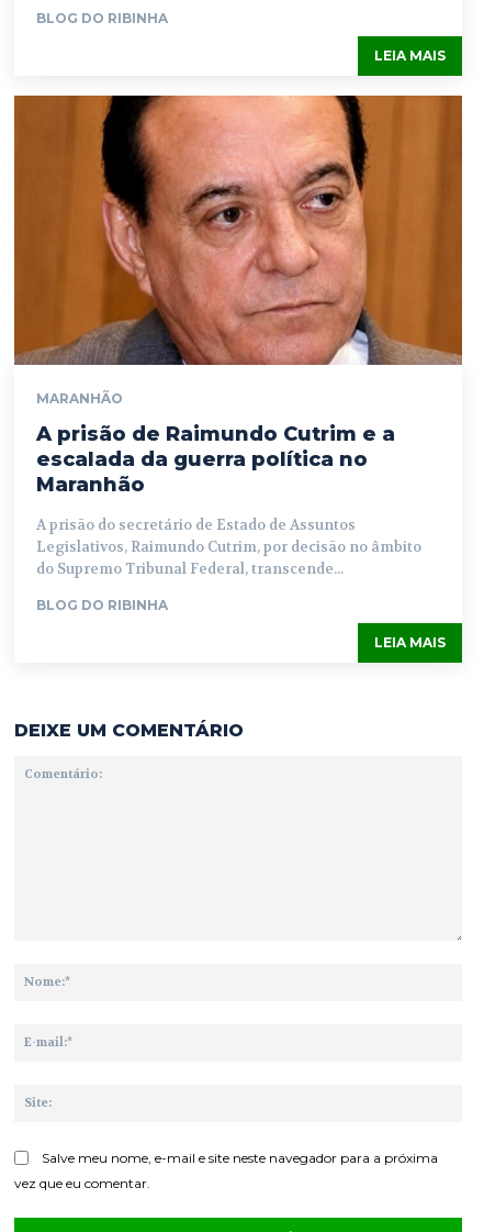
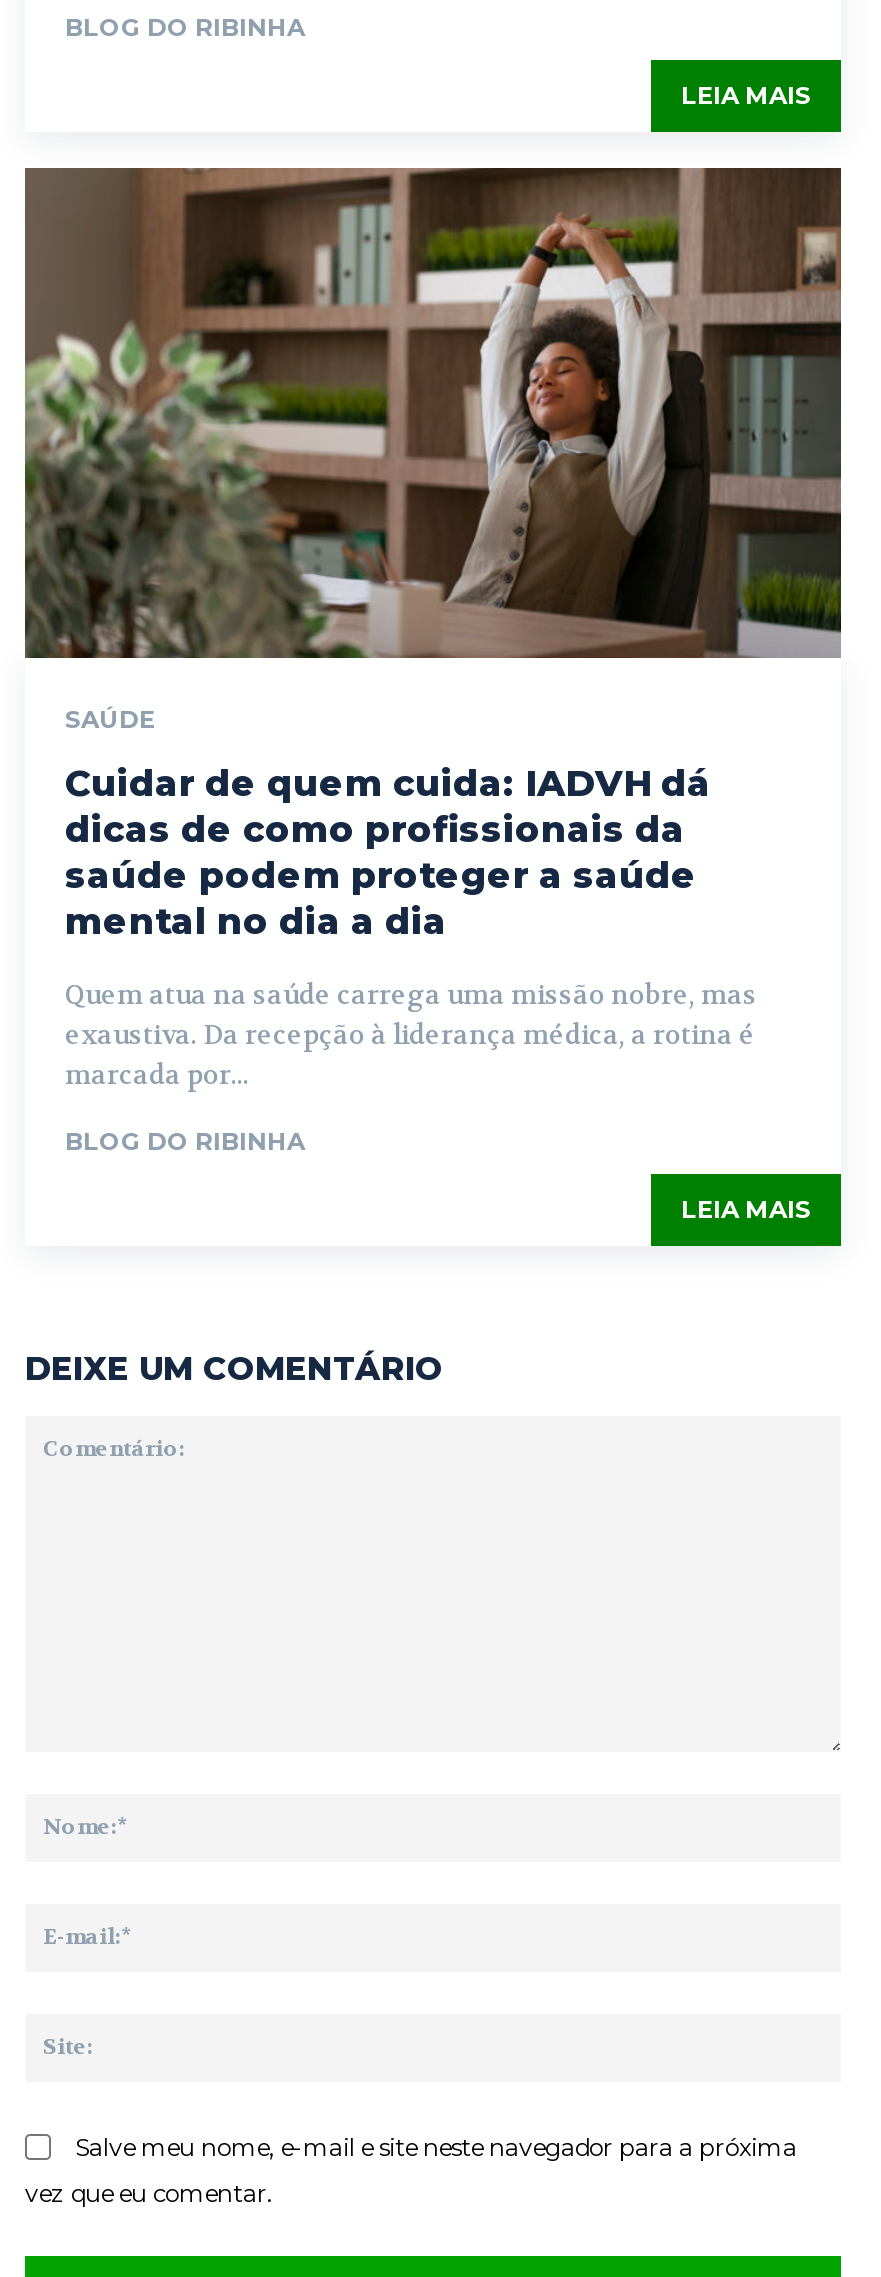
[13,95,463,406] [image] | MARANHÃO -> [23,166,843,733] [image] | SAÚDE
[36,422,395,496] A prisão de Raimundo Cutrim e a | escalada da guerra política no | Maranhão -> [65,761,711,943] Cuidar de quem cuida: IADVH dá | dicas de como profissionais da | saúde podem proteger a saúde | mental no dia a dia
[36,515,421,578] A prisão do secretário de Estado de Assuntos | Legislativos, Raimundo Cutrim, por decisão no âmbito | do Supremo Tribunal Federal, transcende... -> [65,977,757,1091] Quem atua na saúde carrega uma missão nobre, mas | exaustiva. Da recepção à liderança médica, a rotina é | marcada por...

